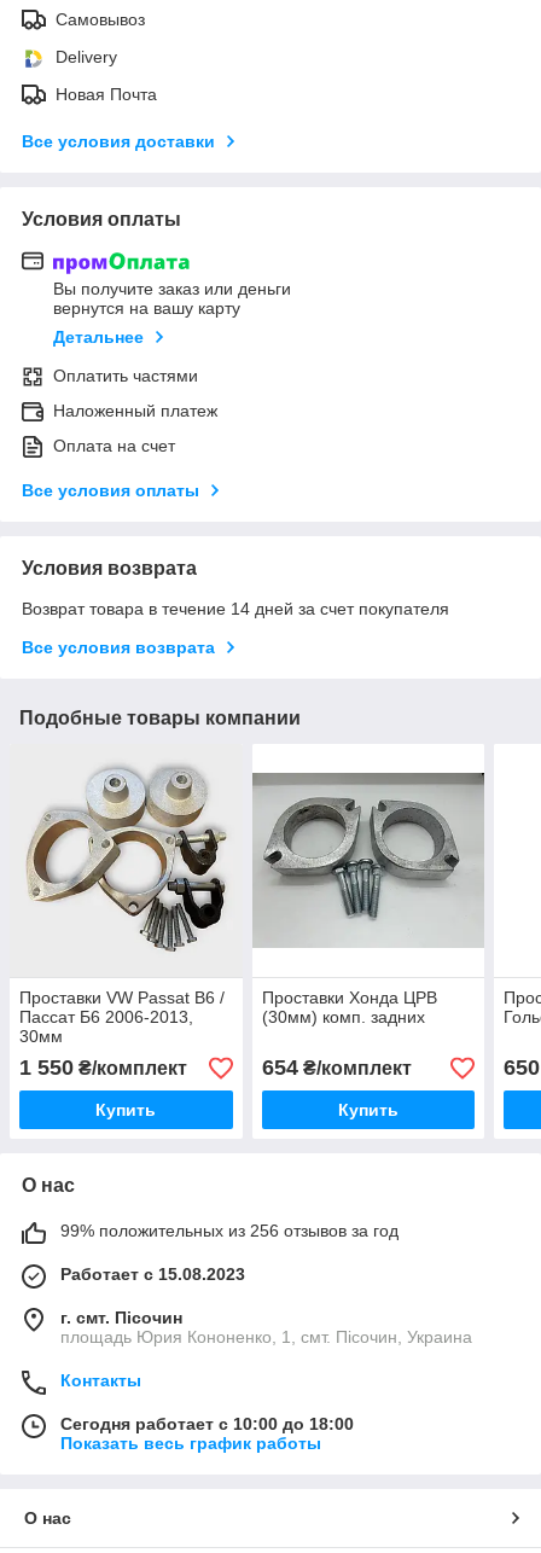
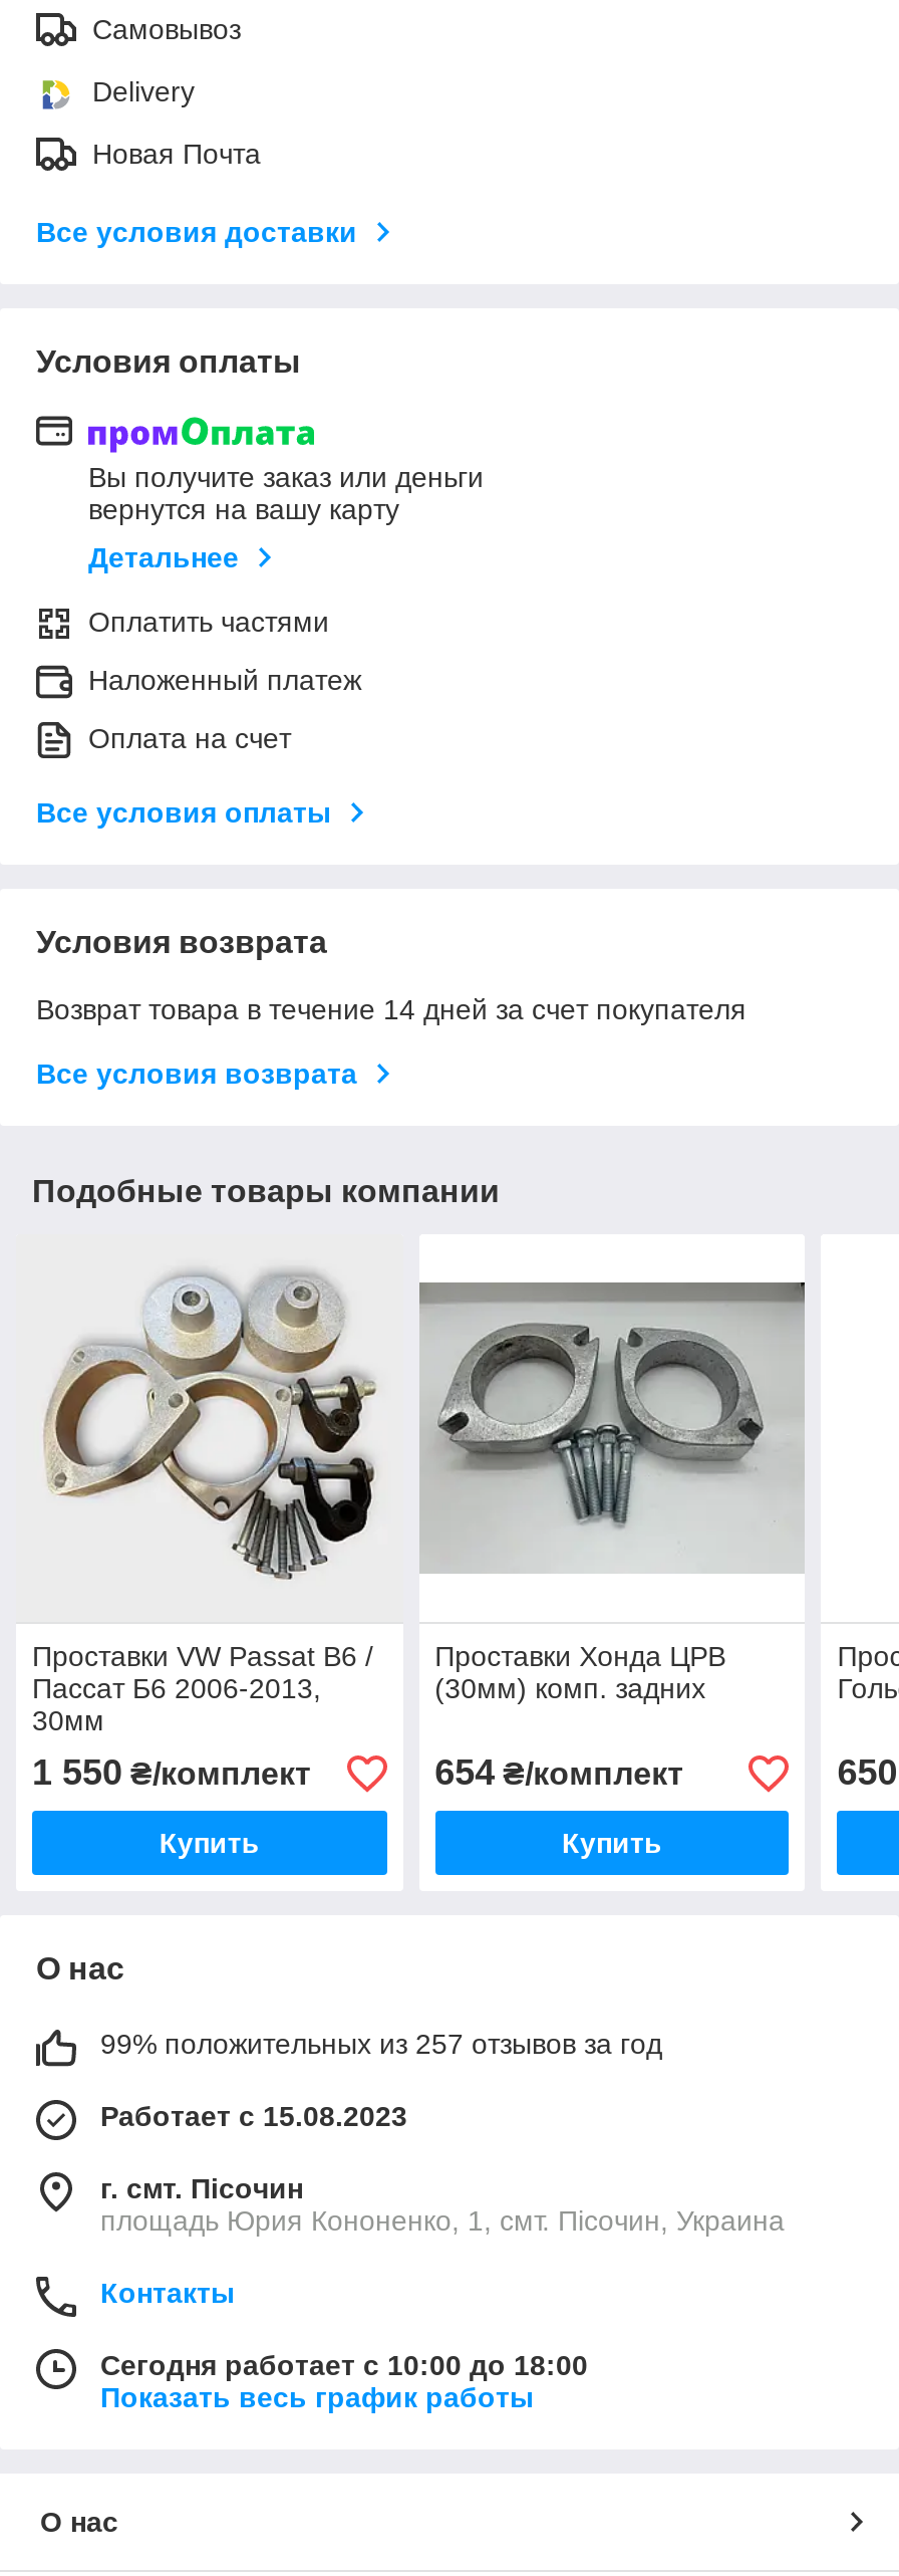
[60,1221,399,1240] 99% положительных из 256 отзывов за год -> [100,2028,662,2060] 99% положительных из 257 отзывов за год

